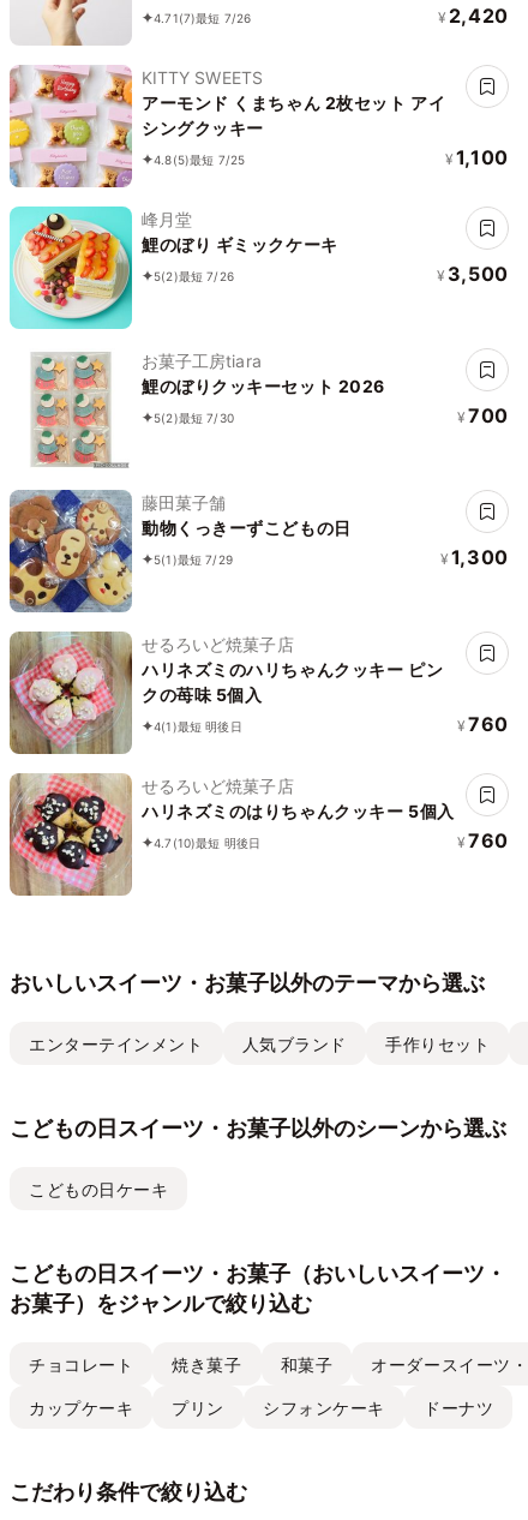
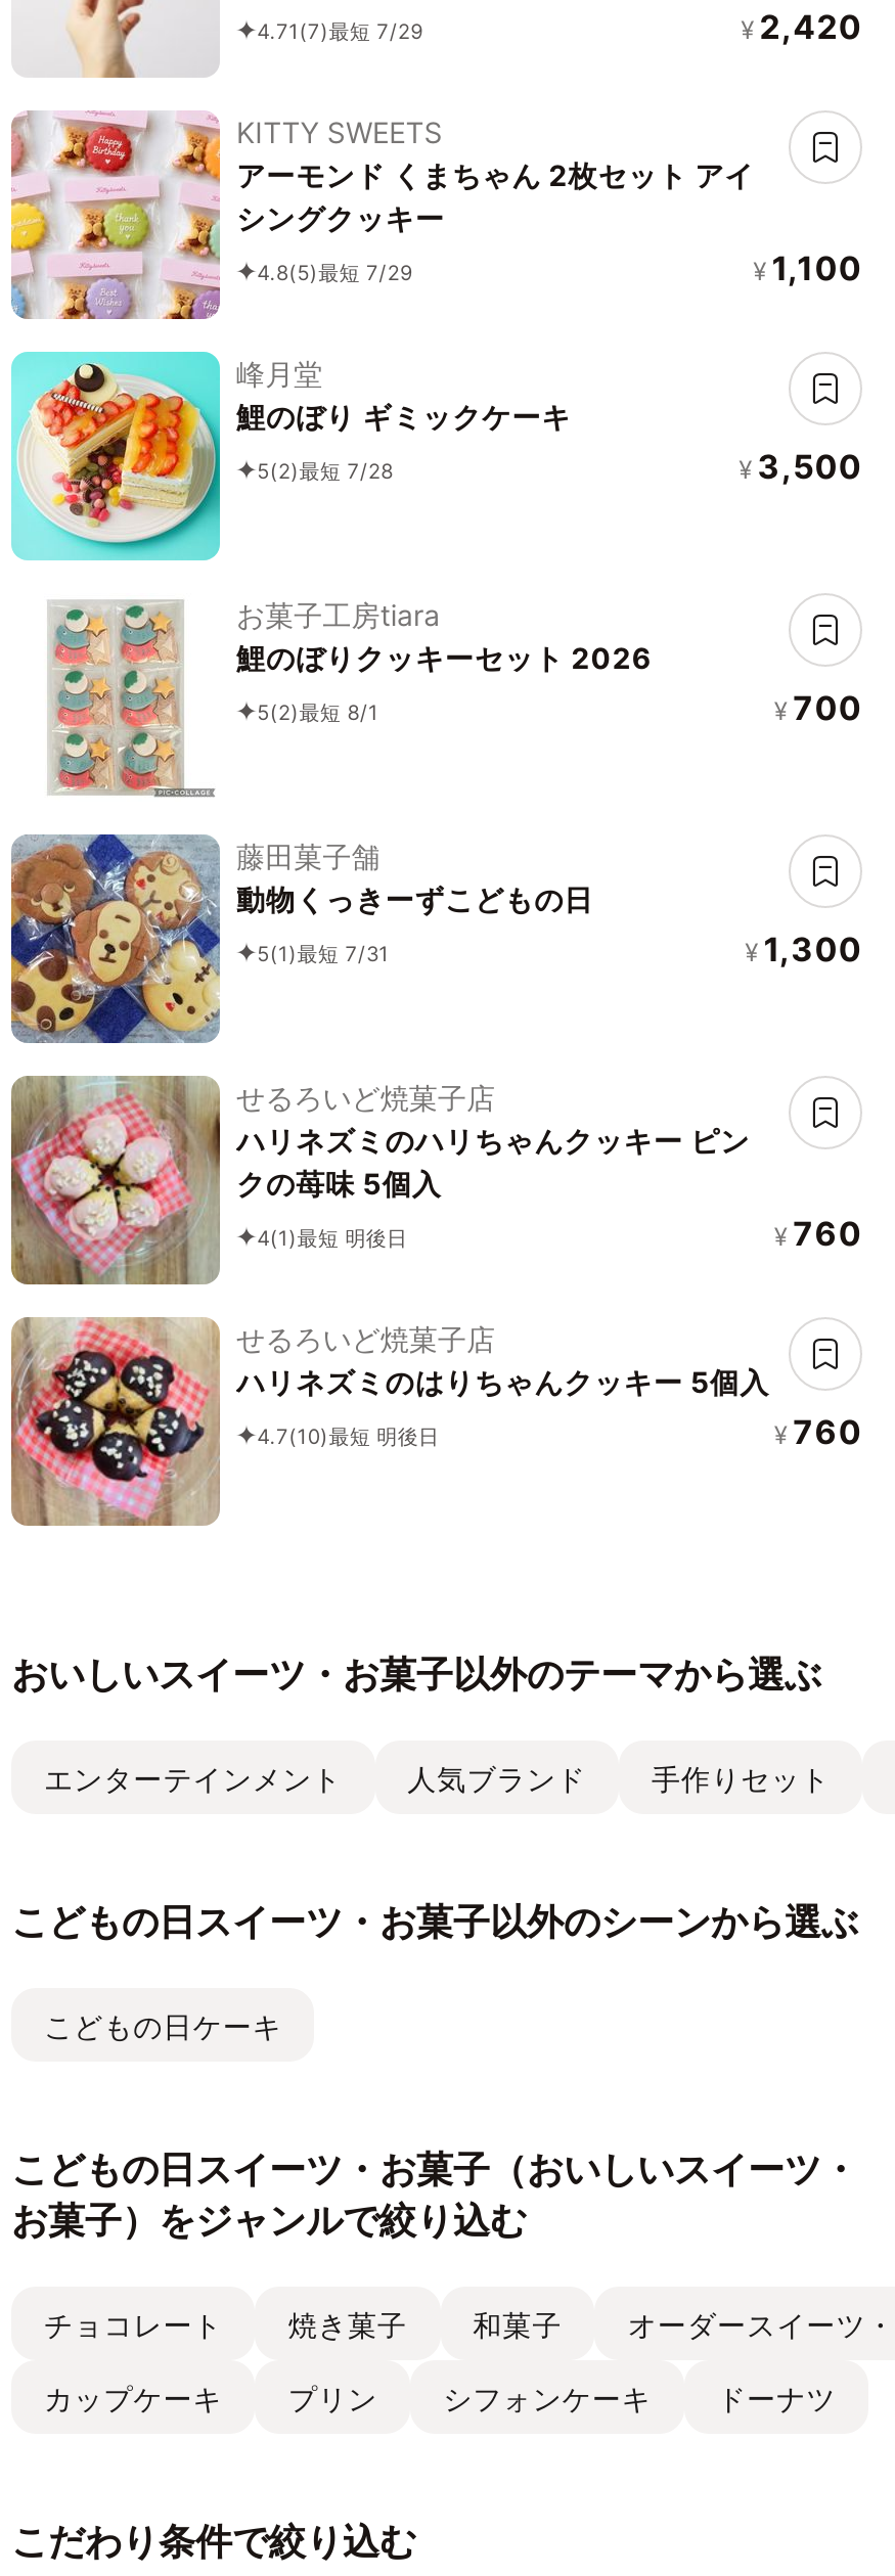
[154,11,251,25] 4.71 (7)最短 7/26 -> [257,18,423,43] 4.71 (7)最短 7/29
[154,152,245,167] 4.8(5)最短 7/25 -> [257,259,412,284] 4.8(5)最短 7/29
[154,269,234,283] 5(2)最短 7/26 -> [257,458,393,482] 5(2)最短 7/28
[154,410,234,425] 5(2)最短 7/30 -> [257,699,379,724] 5(2)最短 8/1
[154,552,233,566] 5(1)最短 7/29 -> [257,940,389,965] 5(1)最短 7/31

